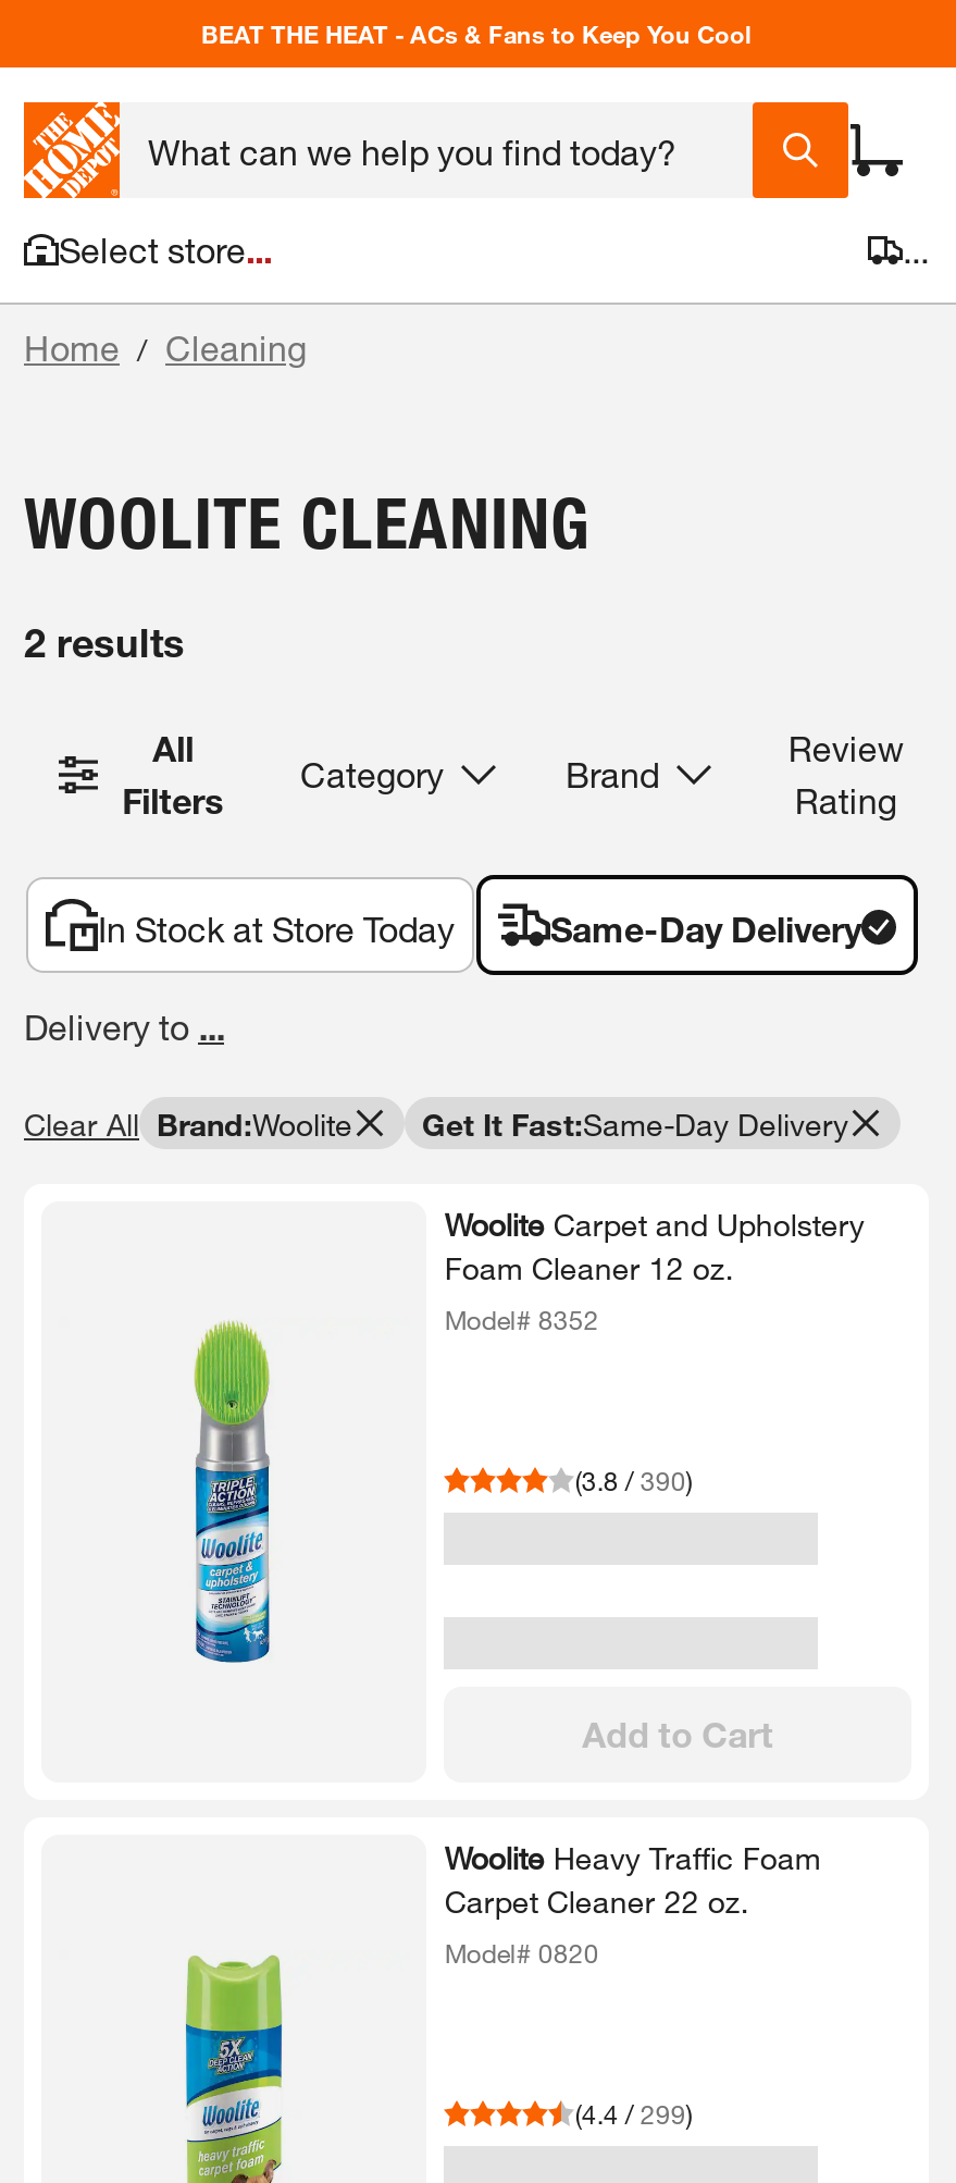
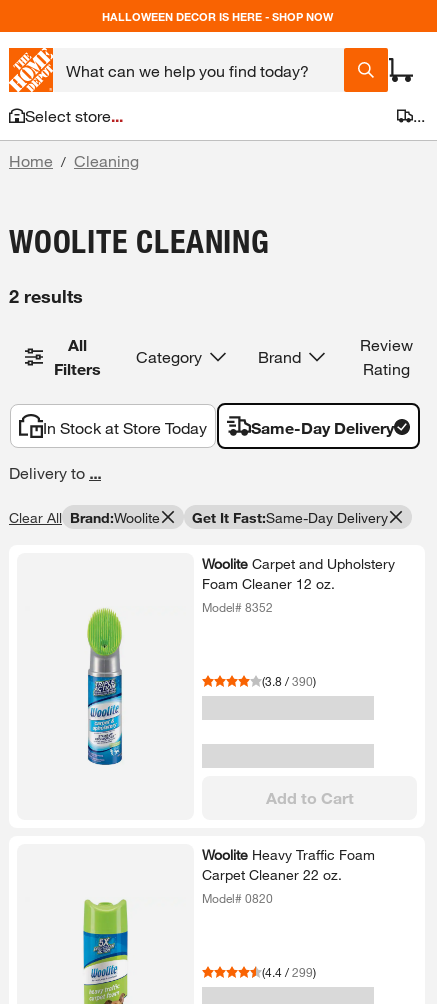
[201,17,752,48] BEAT THE HEAT - ACs & Fans to Keep You Cool -> [101,9,332,23] HALLOWEEN DECOR IS HERE - SHOP NOW

